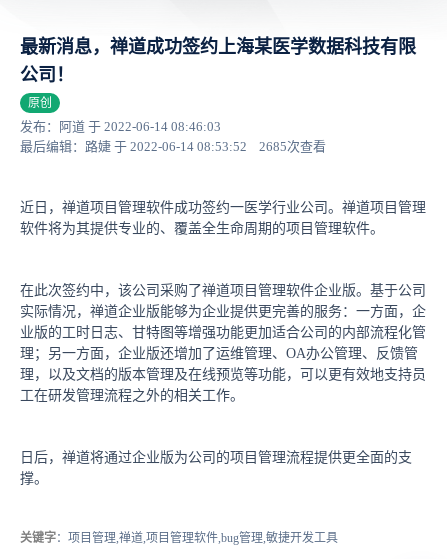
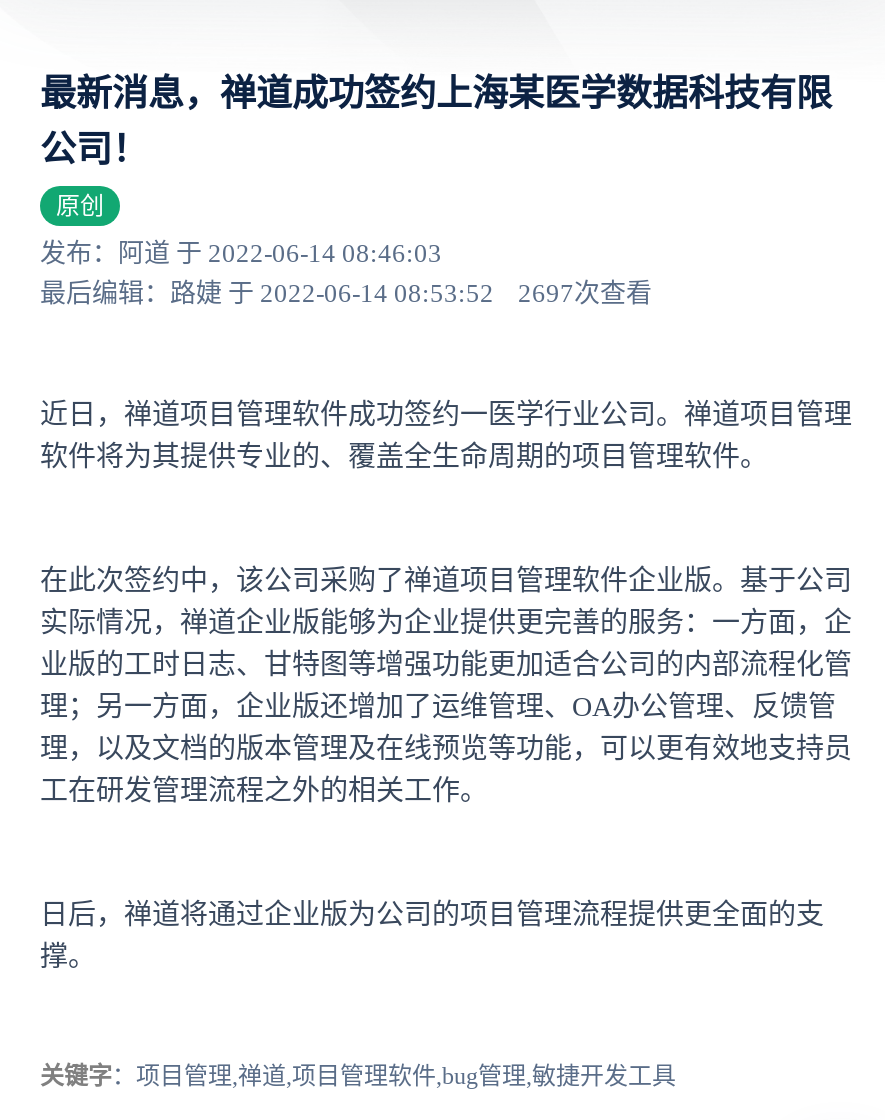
[20,139,326,154] 最后编辑：路婕 于 2022-06-14 08:53:52 2685次查看 -> [40,278,652,308] 最后编辑：路婕 于 2022-06-14 08:53:52 2697次查看

